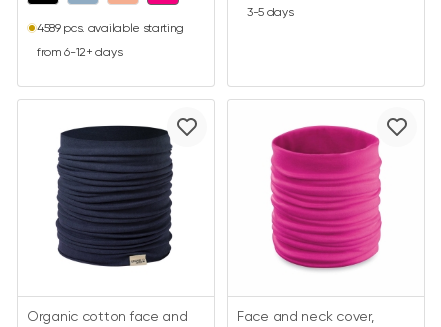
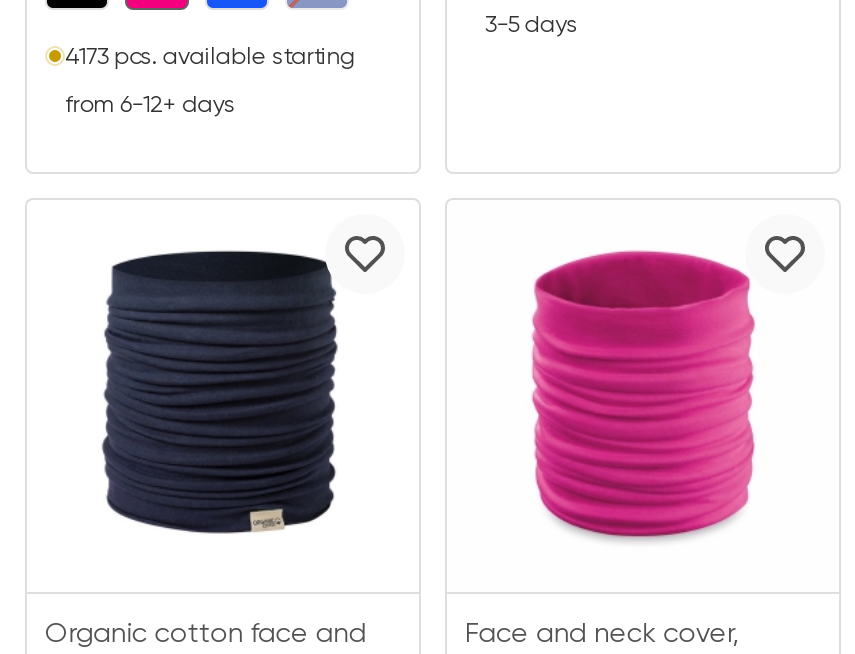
[37,23,184,35] 4589 pcs. available starting -> [65,45,355,69] 4173 pcs. available starting

